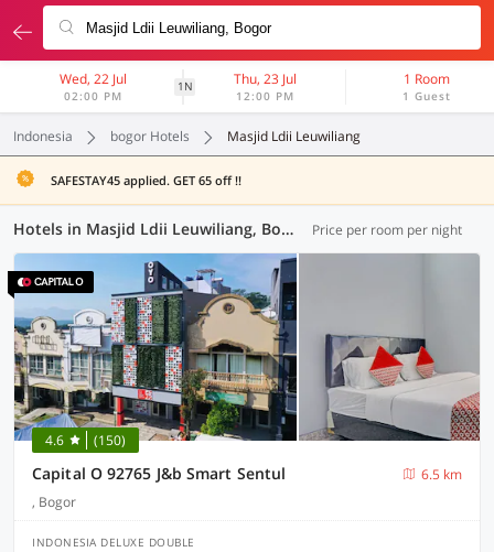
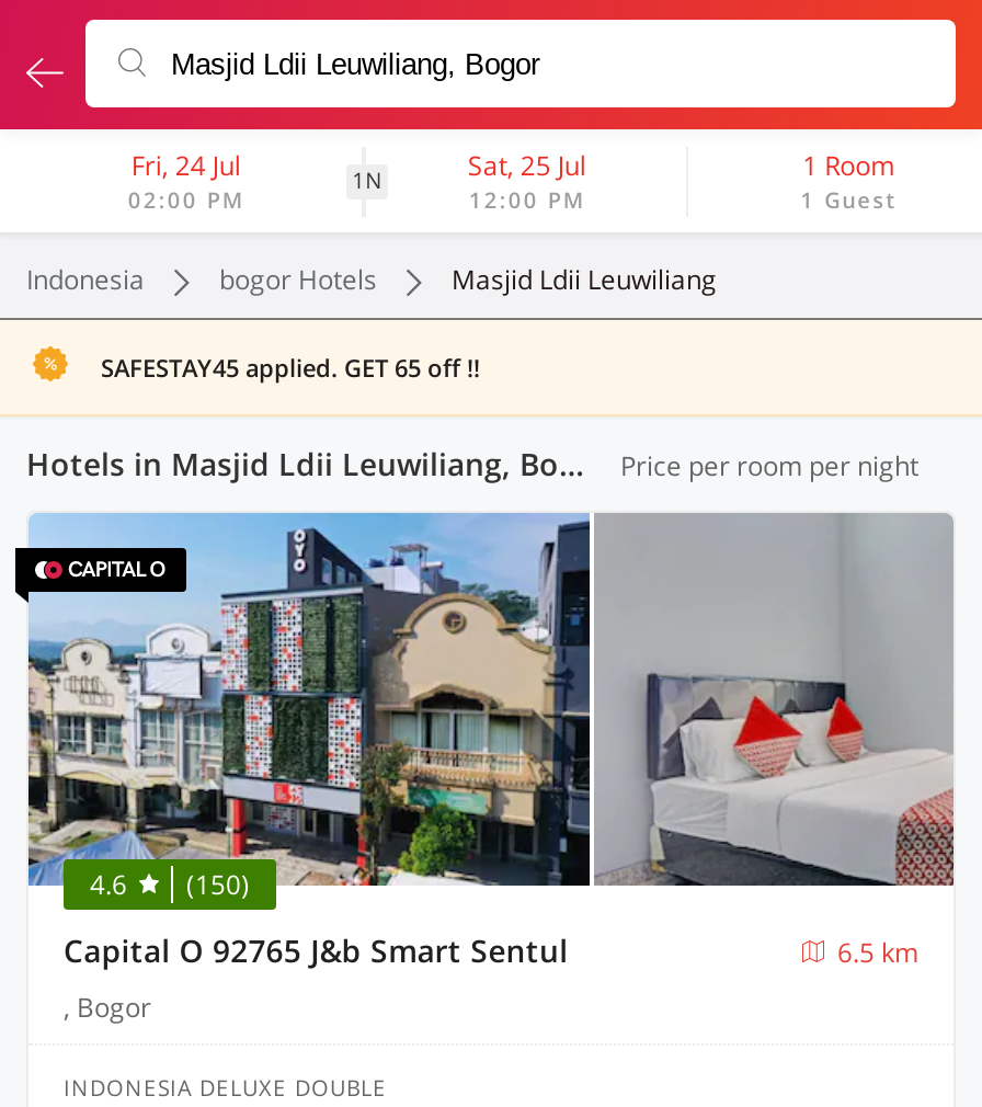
[60,69,127,88] Wed, 22 Jul -> [131,147,241,184] Fri, 24 Jul
[234,69,297,88] Thu, 23 Jul -> [468,147,586,184] Sat, 25 Jul

